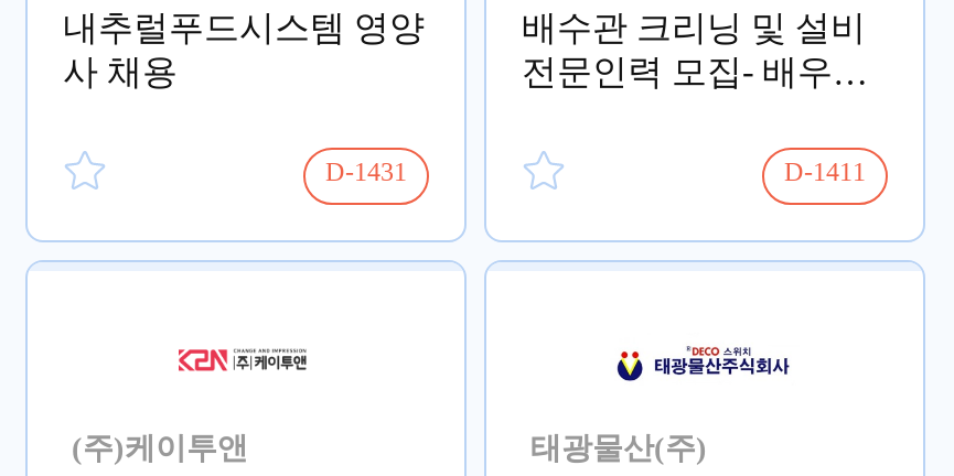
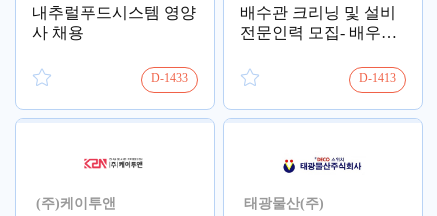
[325,157,407,188] D-1431 -> [151,71,188,85] D-1433
[784,157,866,188] D-1411 -> [359,71,396,85] D-1413

